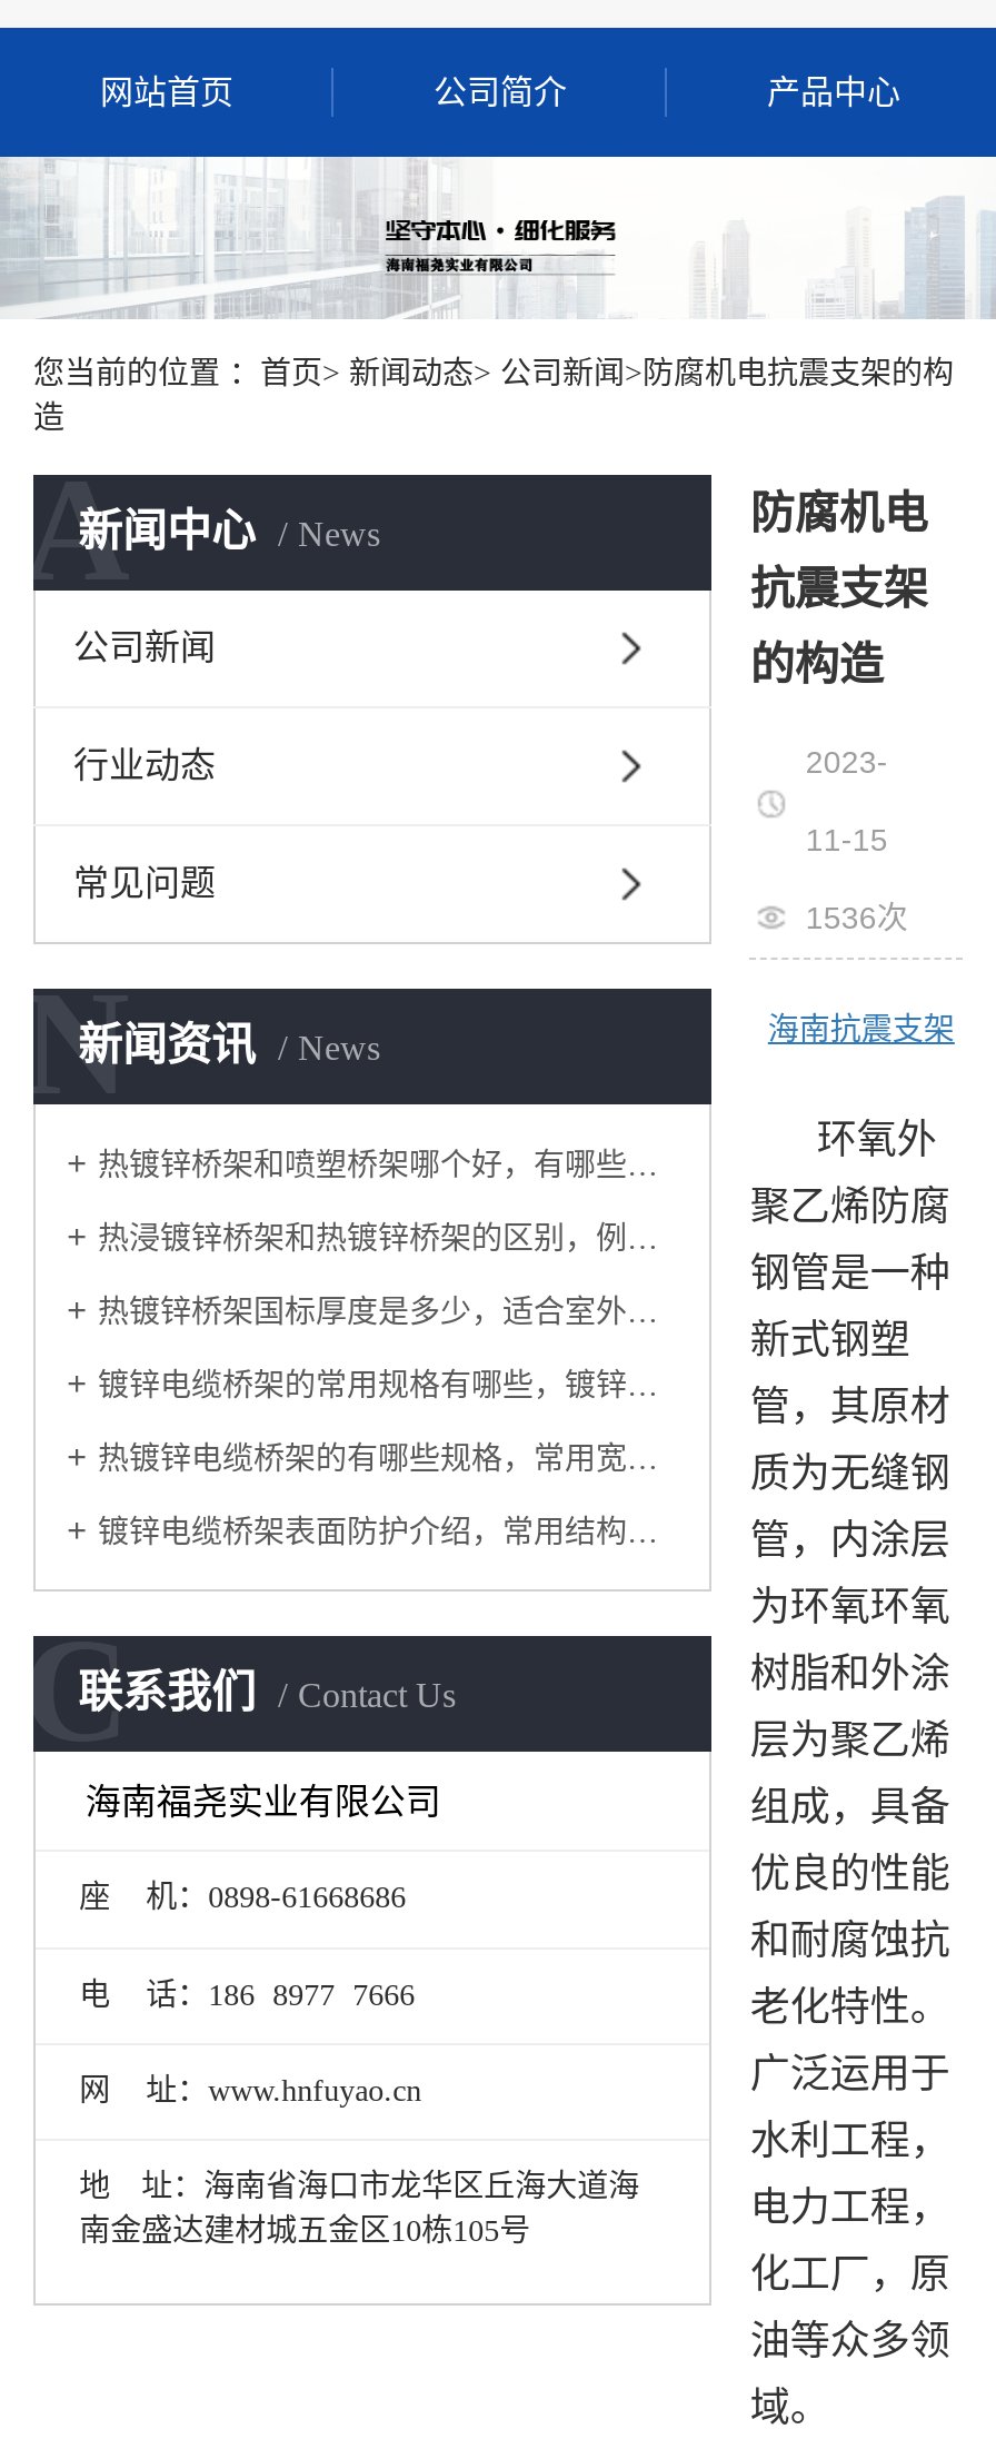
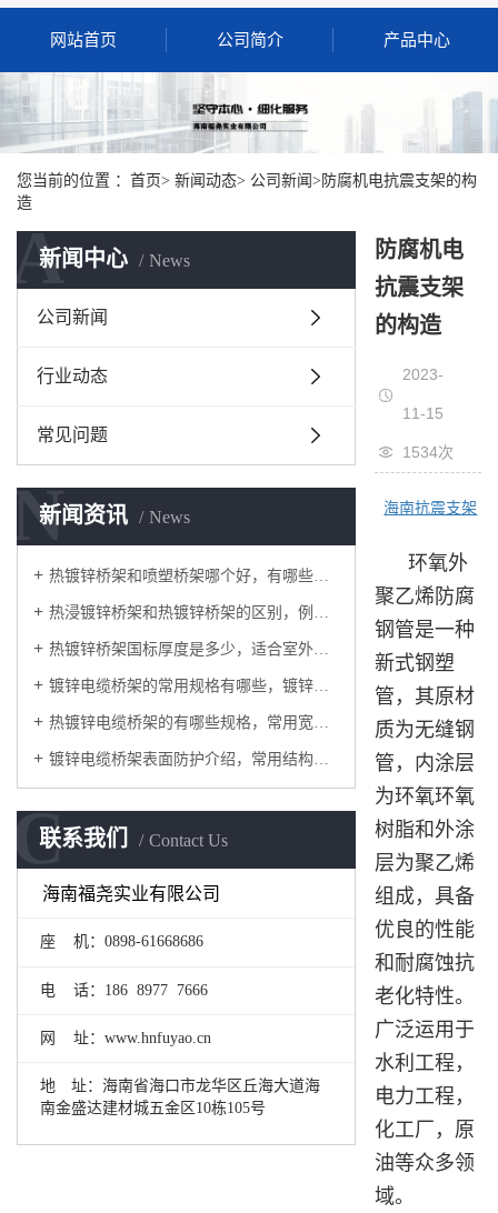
[806,899,908,934] 1536次 -> [403,443,454,461] 1534次

